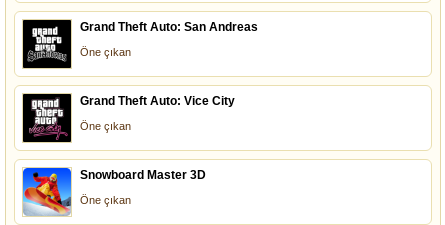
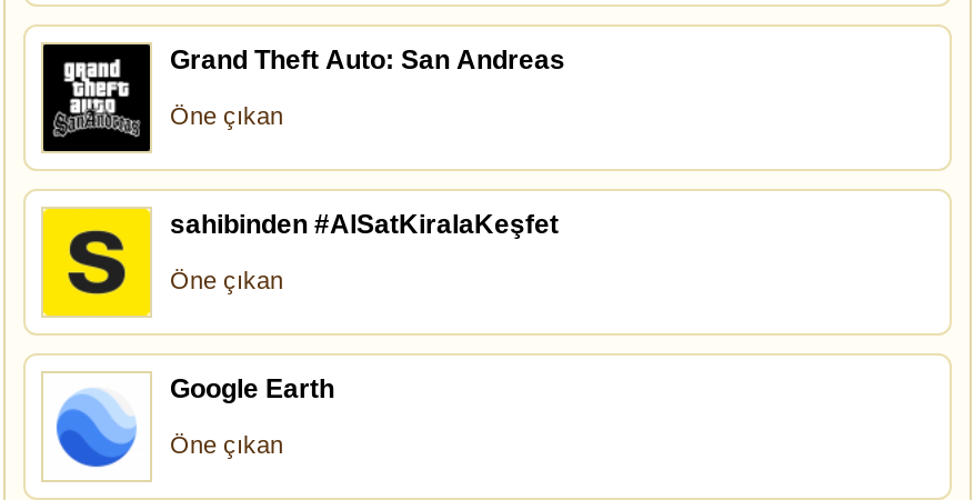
[22,93,235,143] [image] | Grand Theft Auto: Vice City -> [41,207,559,318] [image] | sahibinden #AlSatKiralaKeşfet
[22,167,206,216] [image] | Snowboard Master 3D -> [43,373,334,480] [image] | Google Earth

